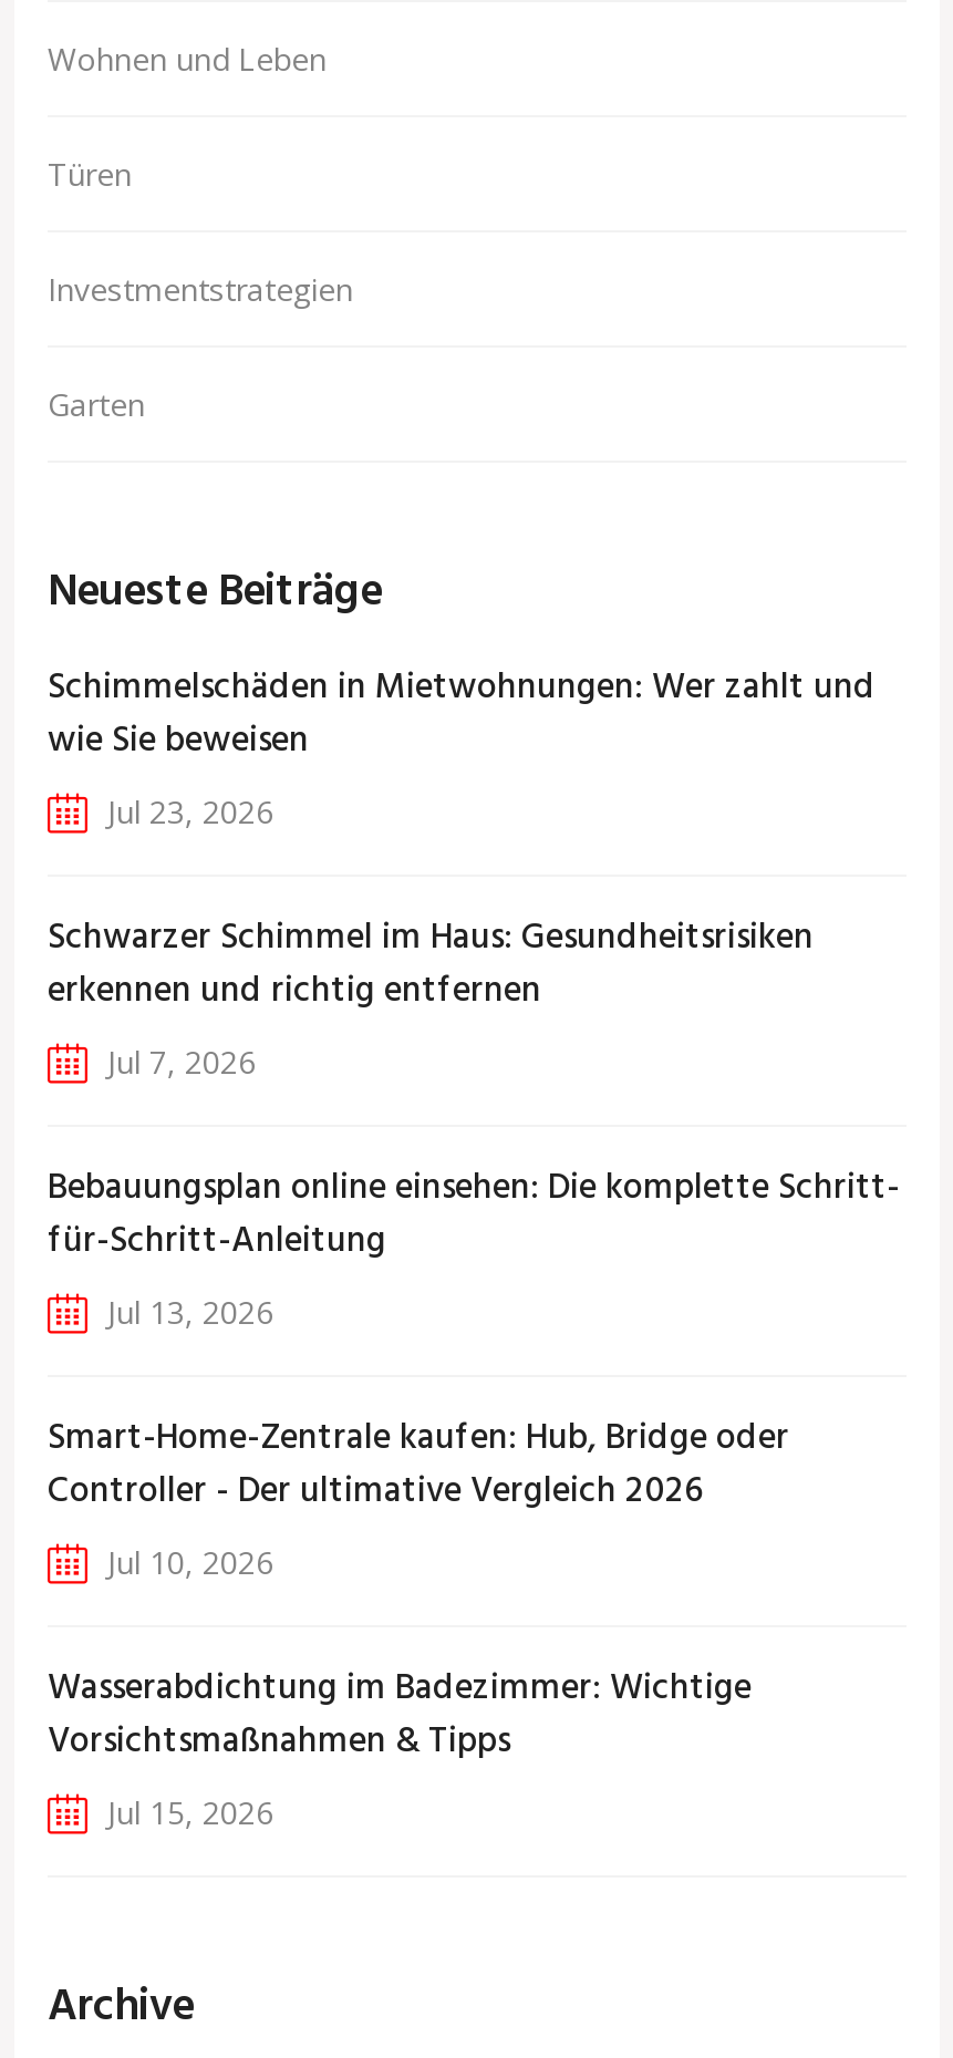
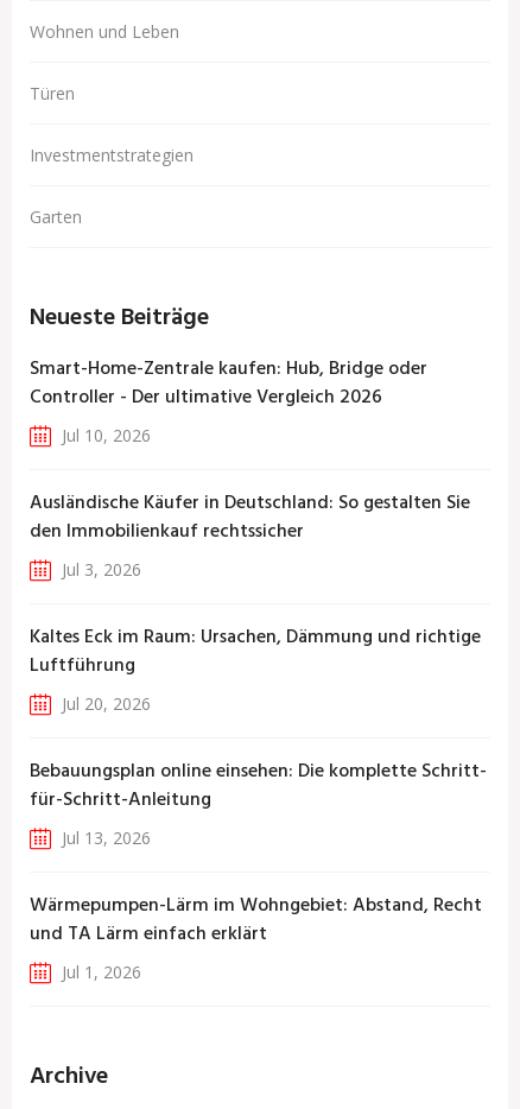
[48,660,876,1083] Schimmelschäden in Mietwohnungen: Wer zahlt und | wie Sie beweisen | Jul 23, 2026 | Schwarzer Schimmel im Haus: Gesundheitsrisiken | erkennen und richtig entfernen | Jul 7, 2026 -> none
moved [48,1161,900,1333] -> [30,757,487,849]: Bebauungsplan online einsehen: Die komplette Schritt- | für-Schritt-Anleitung | Jul 13, 2026
moved [48,1411,789,1584] -> [30,354,427,447]: Smart-Home-Zentrale kaufen: Hub, Bridge oder | Controller - Der ultimative Vergleich 2026 | Jul 10, 2026
[48,1661,752,1834] Wasserabdichtung im Badezimmer: Wichtige | Vorsichtsmaßnahmen & Tipps | Jul 15, 2026 -> [30,488,482,983] Ausländische Käufer in Deutschland: So gestalten Sie | den Immobilienkauf rechtssicher | Jul 3, 2026 | Kaltes Eck im Raum: Ursachen, Dämmung und richtige | Luftführung | Jul 20, 2026 | Wärmepumpen-Lärm im Wohngebiet: Abstand, Recht | und TA Lärm einfach erklärt | Jul 1, 2026

